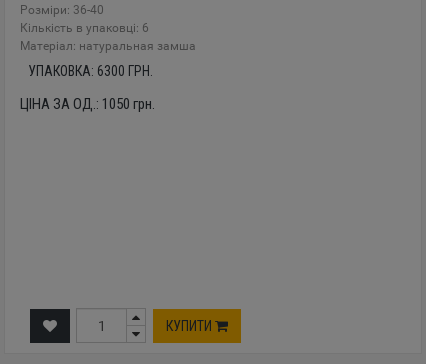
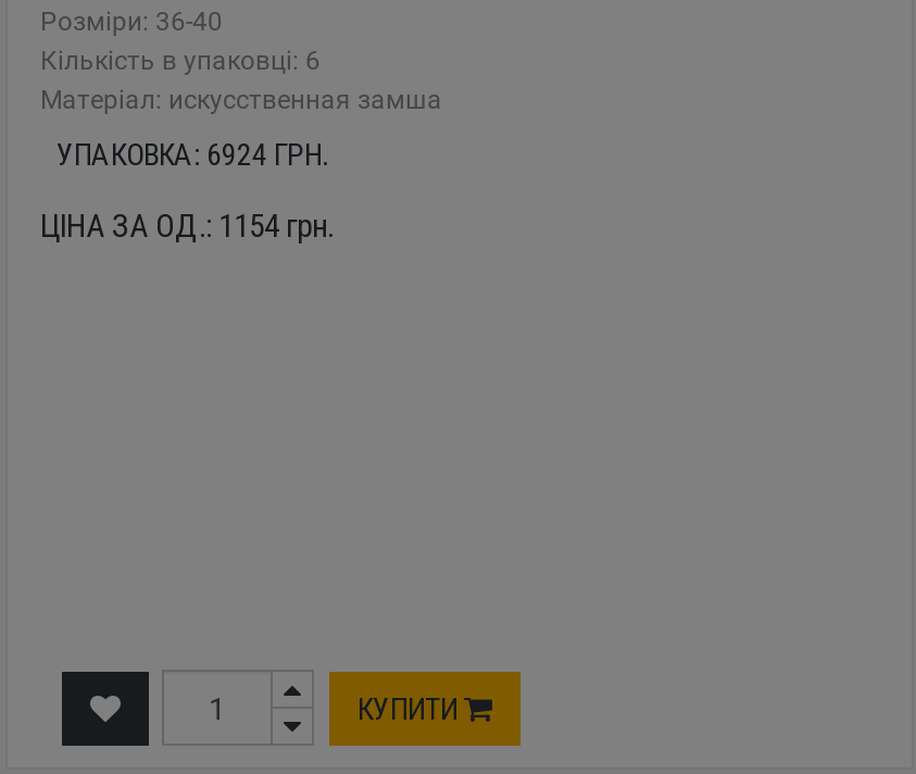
[20,39,196,53] Mатеріал: натуральная замша -> [40,85,442,115] Mатеріал: искусственная замша
[27,63,152,79] УПАКОВКА: 6300 ГРН. -> [57,137,328,172] УПАКОВКА: 6924 ГРН.
[20,95,155,113] ЦІНА ЗА ОД.: 1050 грн. -> [40,207,334,246] ЦІНА ЗА ОД.: 1154 грн.

